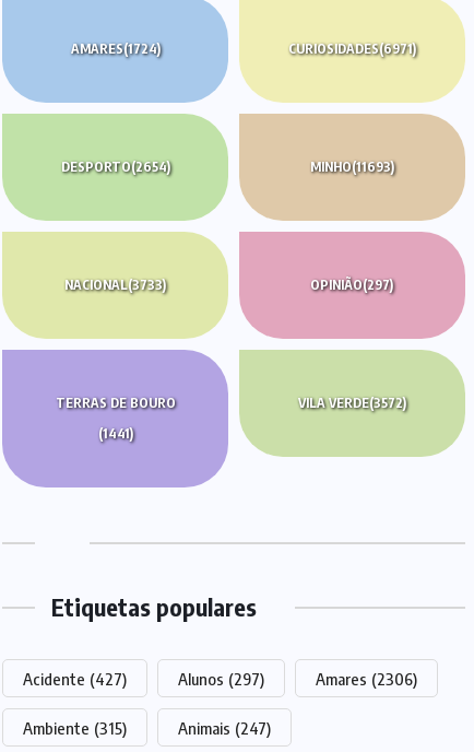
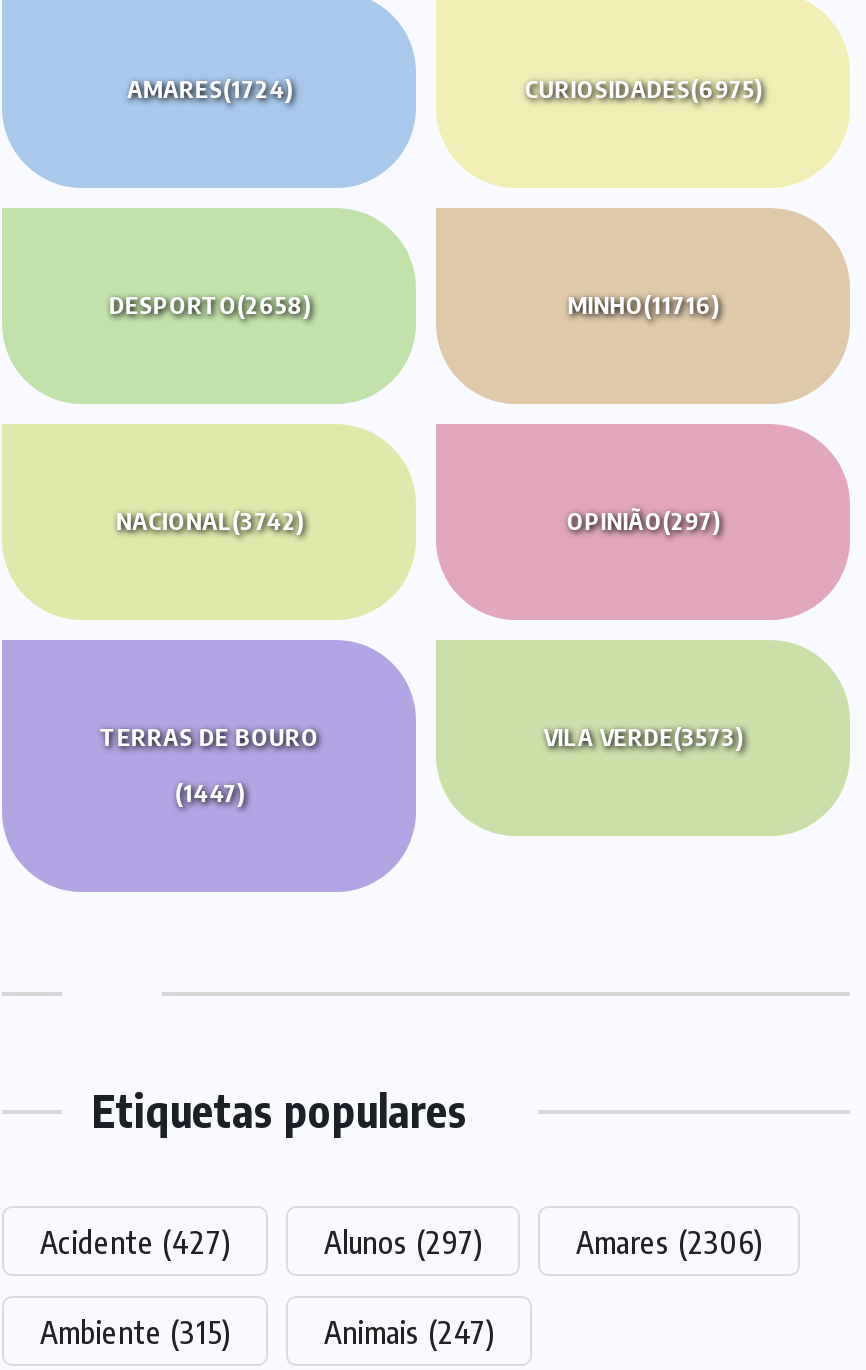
[288,40,416,57] CURIOSIDADES(6971) -> [525,74,761,104] CURIOSIDADES(6975)
[61,158,170,175] DESPORTO(2654) -> [109,290,309,320] DESPORTO(2658)
[310,158,394,175] MINHO(11693) -> [568,290,718,320] MINHO(11716)
[65,277,166,293] NACIONAL(3733) -> [116,506,302,536] NACIONAL(3742)
[298,395,406,411] VILA VERDE(3572) -> [544,722,742,752] VILA VERDE(3573)
[98,425,133,442] (1441) -> [175,778,243,808] (1447)

